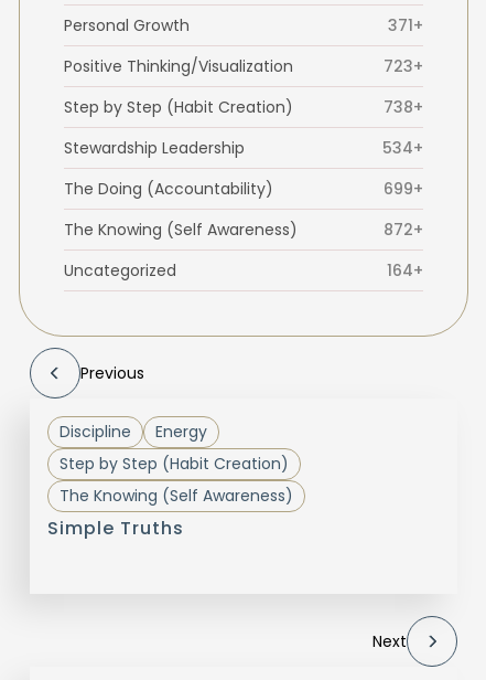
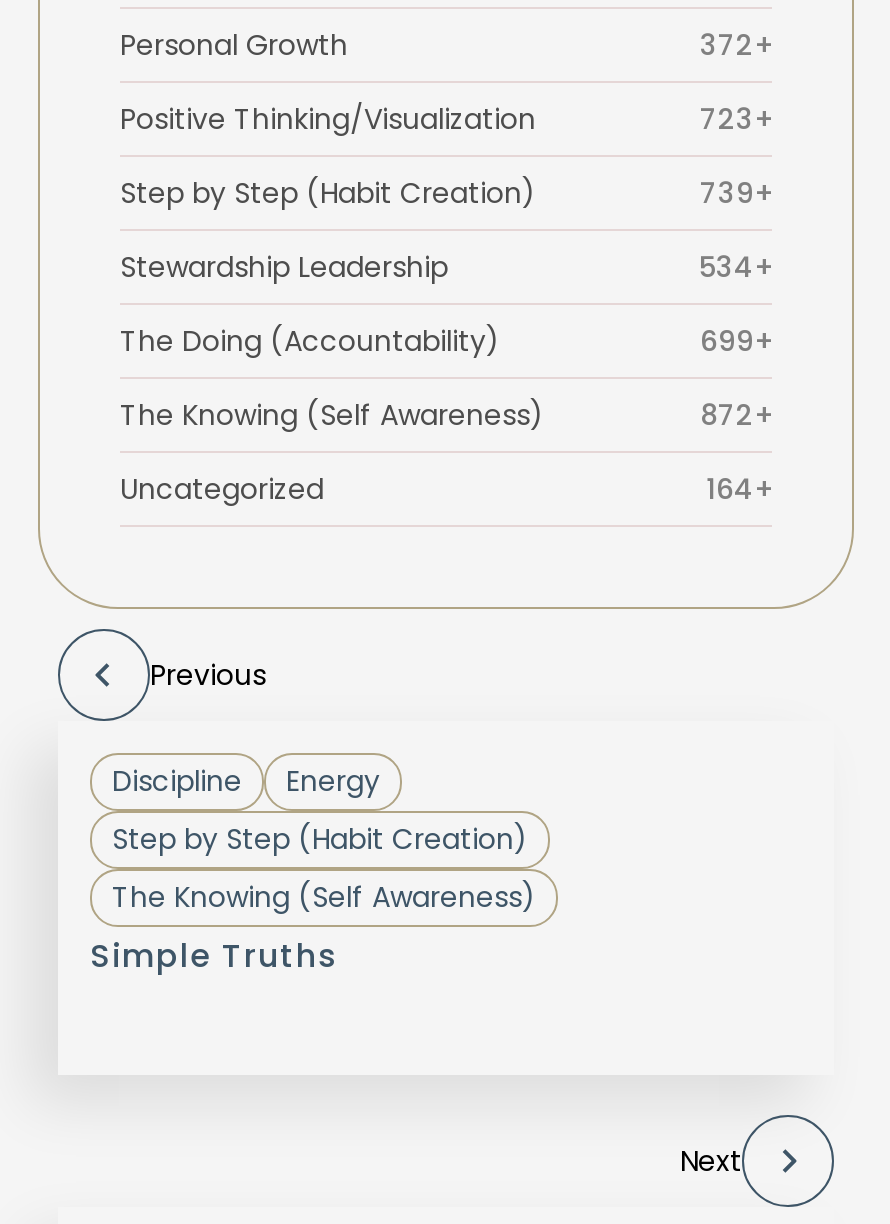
[388,15,423,37] 371+ -> [700,25,772,65] 372+
[384,96,423,118] 738+ -> [700,173,772,213] 739+

